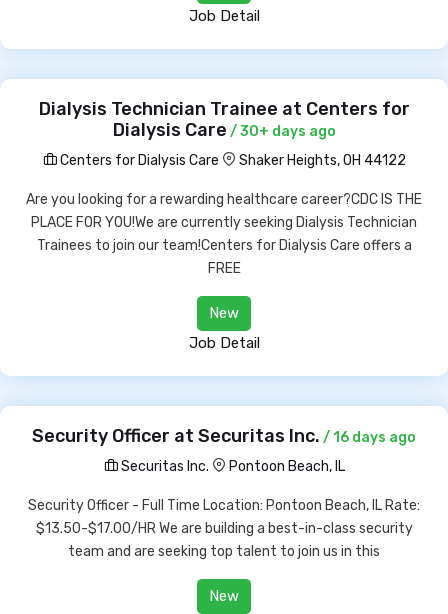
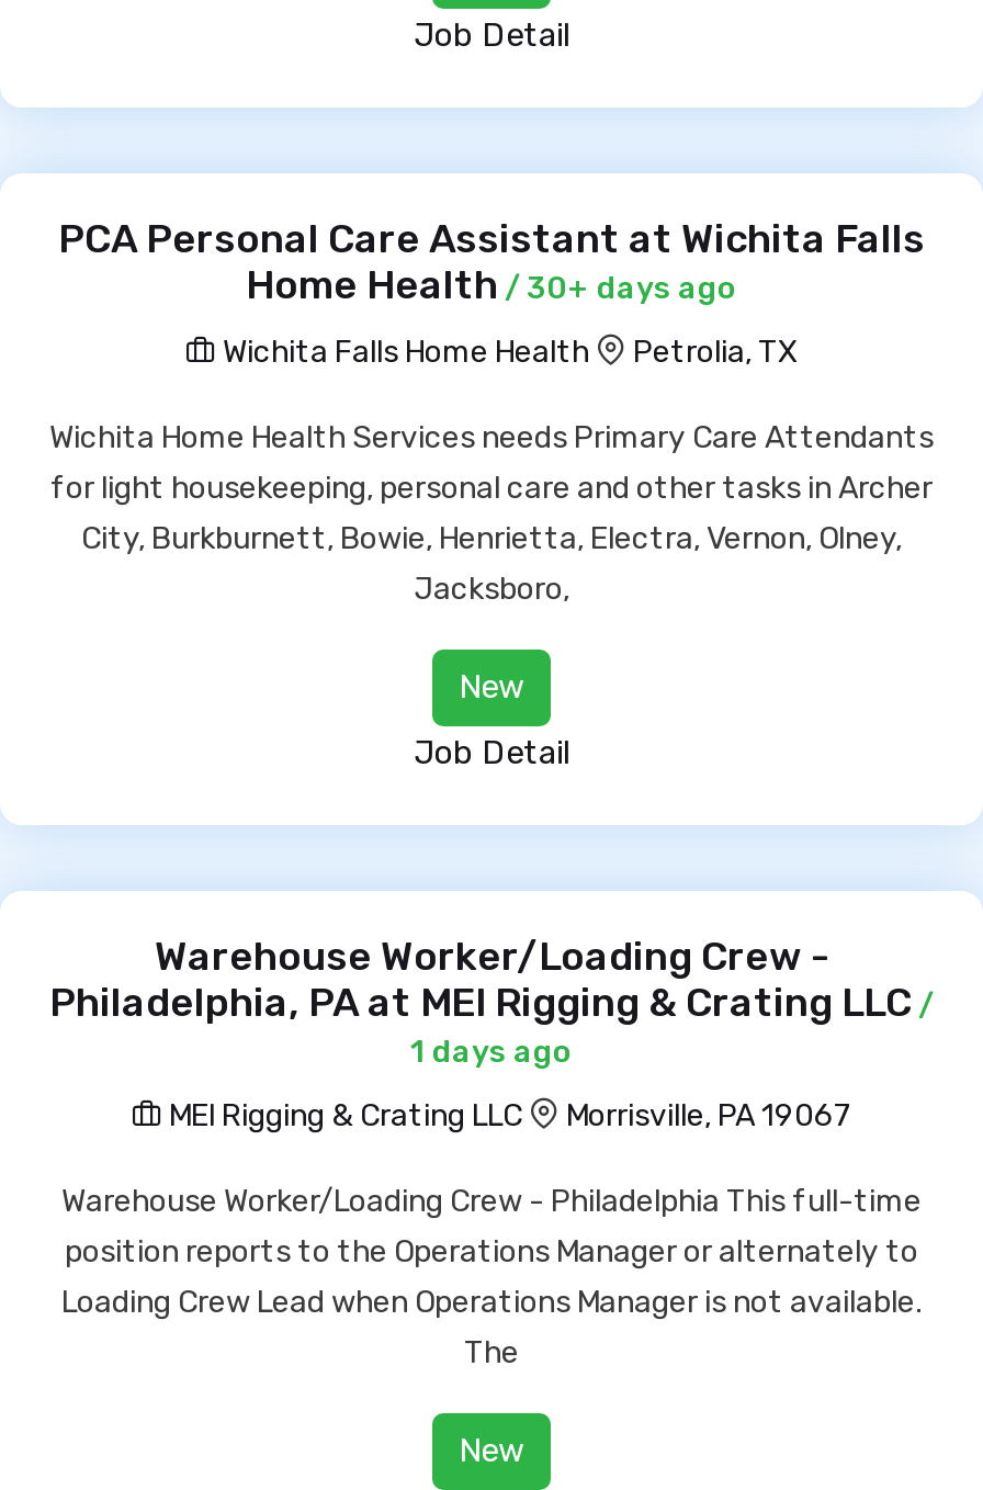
[38,98,409,141] Dialysis Technician Trainee at Centers for | Dialysis Care / 30+ days ago -> [58,215,925,309] PCA Personal Care Assistant at Wichita Falls | Home Health / 30+ days ago
[56,152,405,169] Centers for Dialysis Care | Shaker Heights, OH 44122 -> [216,334,798,371] Wichita Falls Home Health | Petrolia, TX
[26,191,422,277] Are you looking for a rewarding healthcare career?CDC IS THE | PLACE FOR YOU!We are currently seeking Dialysis Technician | Trainees to join our team!Centers for Dialysis Care offers a | FREE -> [49,419,934,608] Wichita Home Health Services needs Primary Care Attendants | for light housekeeping, personal care and other tasks in Archer | City, Burkburnett, Bowie, Henrietta, Electra, Vernon, Olney, | Jacksboro,
[32,425,416,447] Security Officer at Securitas Inc. / 16 days ago -> [49,933,934,1071] Warehouse Worker/Loading Crew - | Philadelphia, PA at MEI Rigging & Crating LLC / | 1 days ago
[117,458,344,475] Securitas Inc. | Pontoon Beach, IL -> [162,1097,851,1135] MEI Rigging & Crating LLC | Morrisville, PA 19067
[28,497,420,560] Security Officer - Full Time Location: Pontoon Beach, IL Rate: | $13.50-$17.00/HR We are building a best-in-class security | team and are seeking top talent to join us in this -> [61,1183,922,1372] Warehouse Worker/Loading Crew - Philadelphia This full-time | position reports to the Operations Manager or alternately to | Loading Crew Lead when Operations Manager is not available. | The

